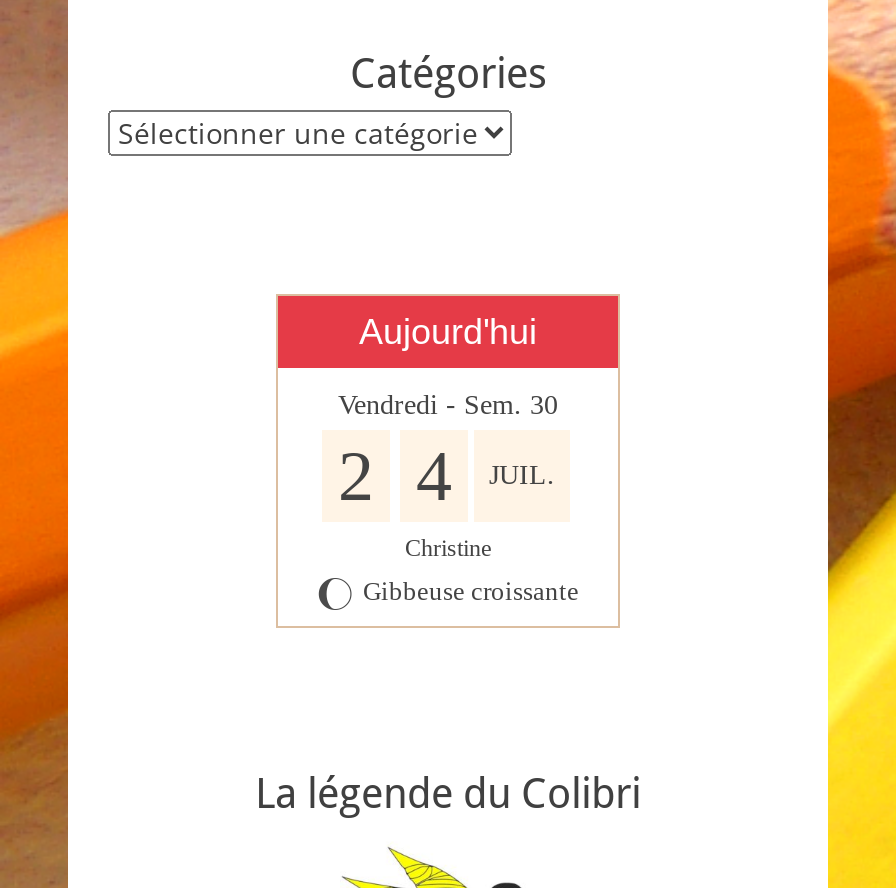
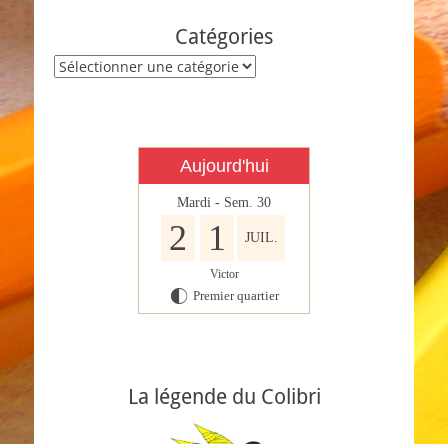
[338,390,558,420] Vendredi - Sem. 30 -> [177,195,271,210] Mardi - Sem. 30
[338,436,555,516] 2 4 JUIL. -> [169,218,277,258] 2 1 JUIL.
[317,534,579,612] Christine | J Gibbeuse croissante -> [169,267,278,306] Victor | G Premier quartier

